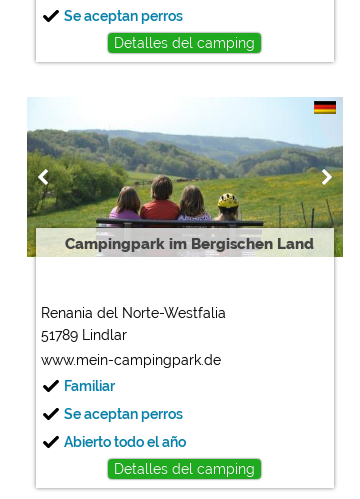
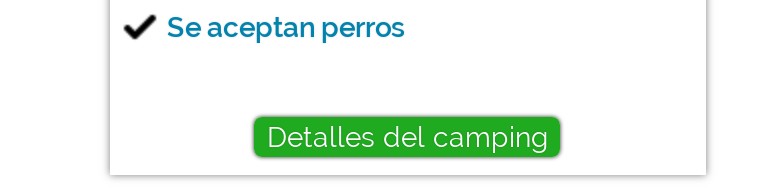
[114,35,255,51] Detalles del camping -> none
[26,97,344,258] [image] | Campingpark im Bergischen Land -> none
[41,305,226,450] Renania del Norte-Westfalia | 51789 Lindlar | www.mein-campingpark.de | Familiar | Se aceptan perros | Abierto todo el año -> none

